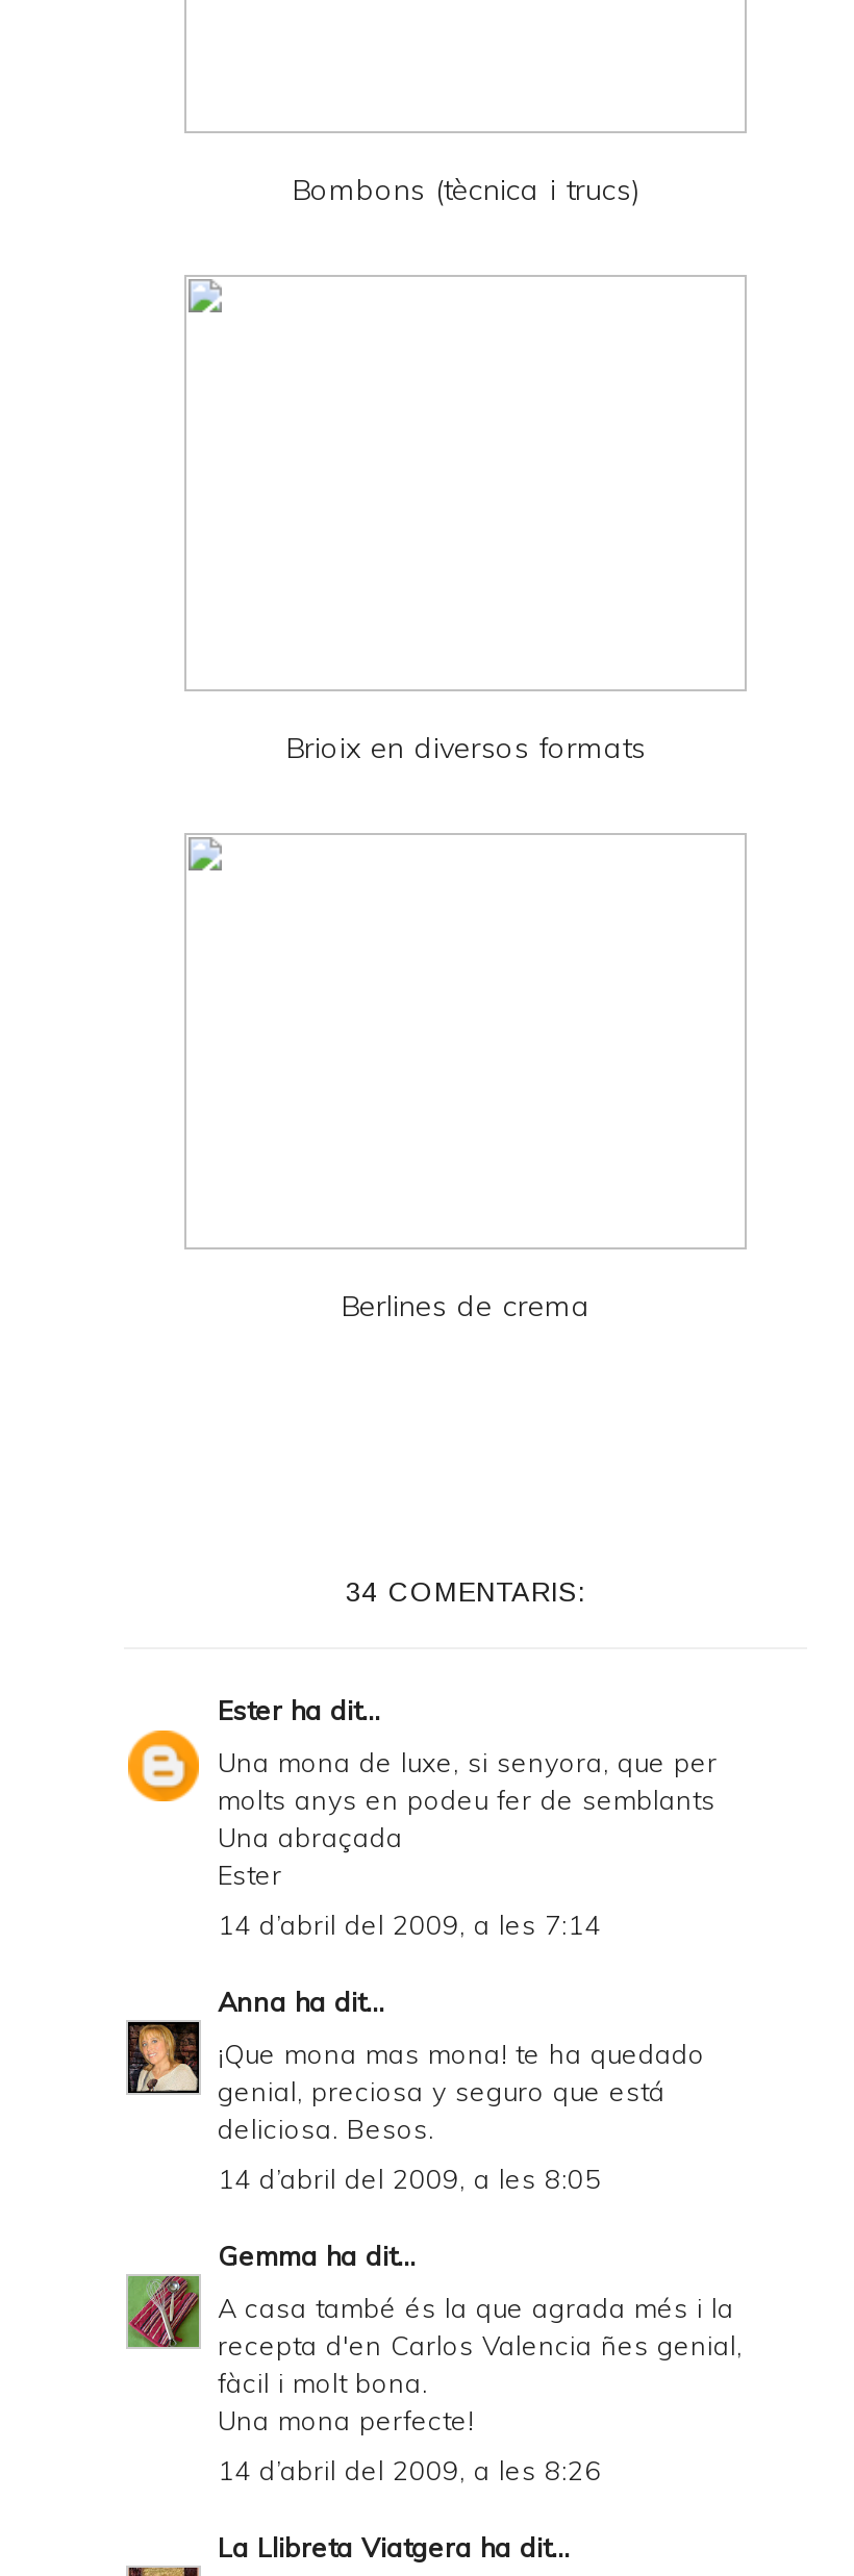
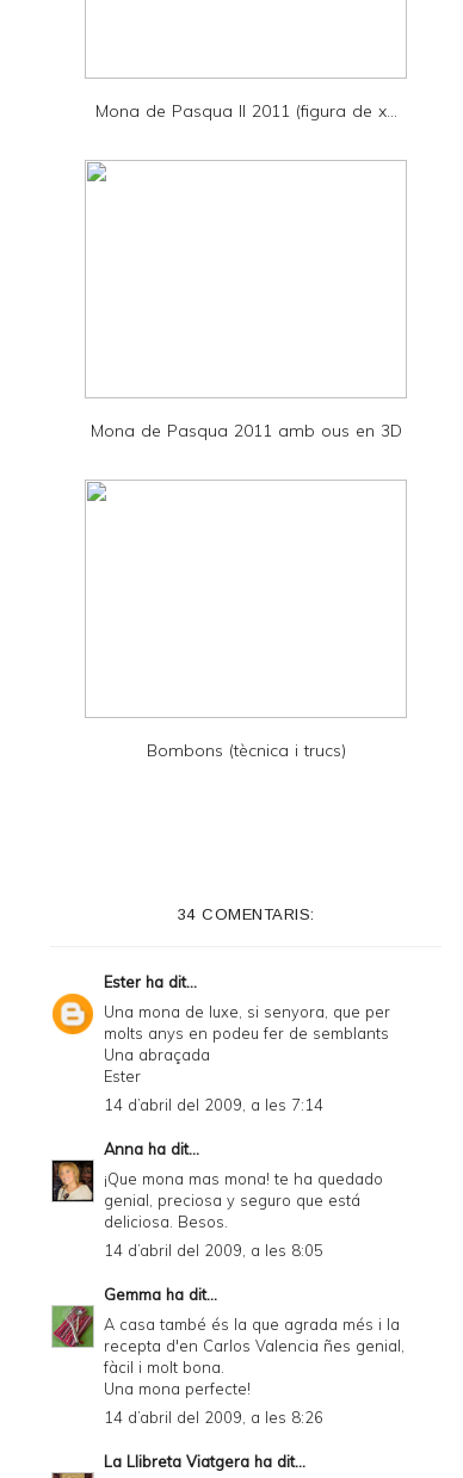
none -> [95,100,397,122] Mona de Pasqua II 2011 (figura de x...
moved [292,171,639,209] -> [146,740,345,761]: Bombons (tècnica i trucs)
none -> [90,420,402,442] Mona de Pasqua 2011 amb ous en 3D
[285,729,646,767] Brioix en diversos formats -> none
[341,1287,591,1325] Berlines de crema -> none

